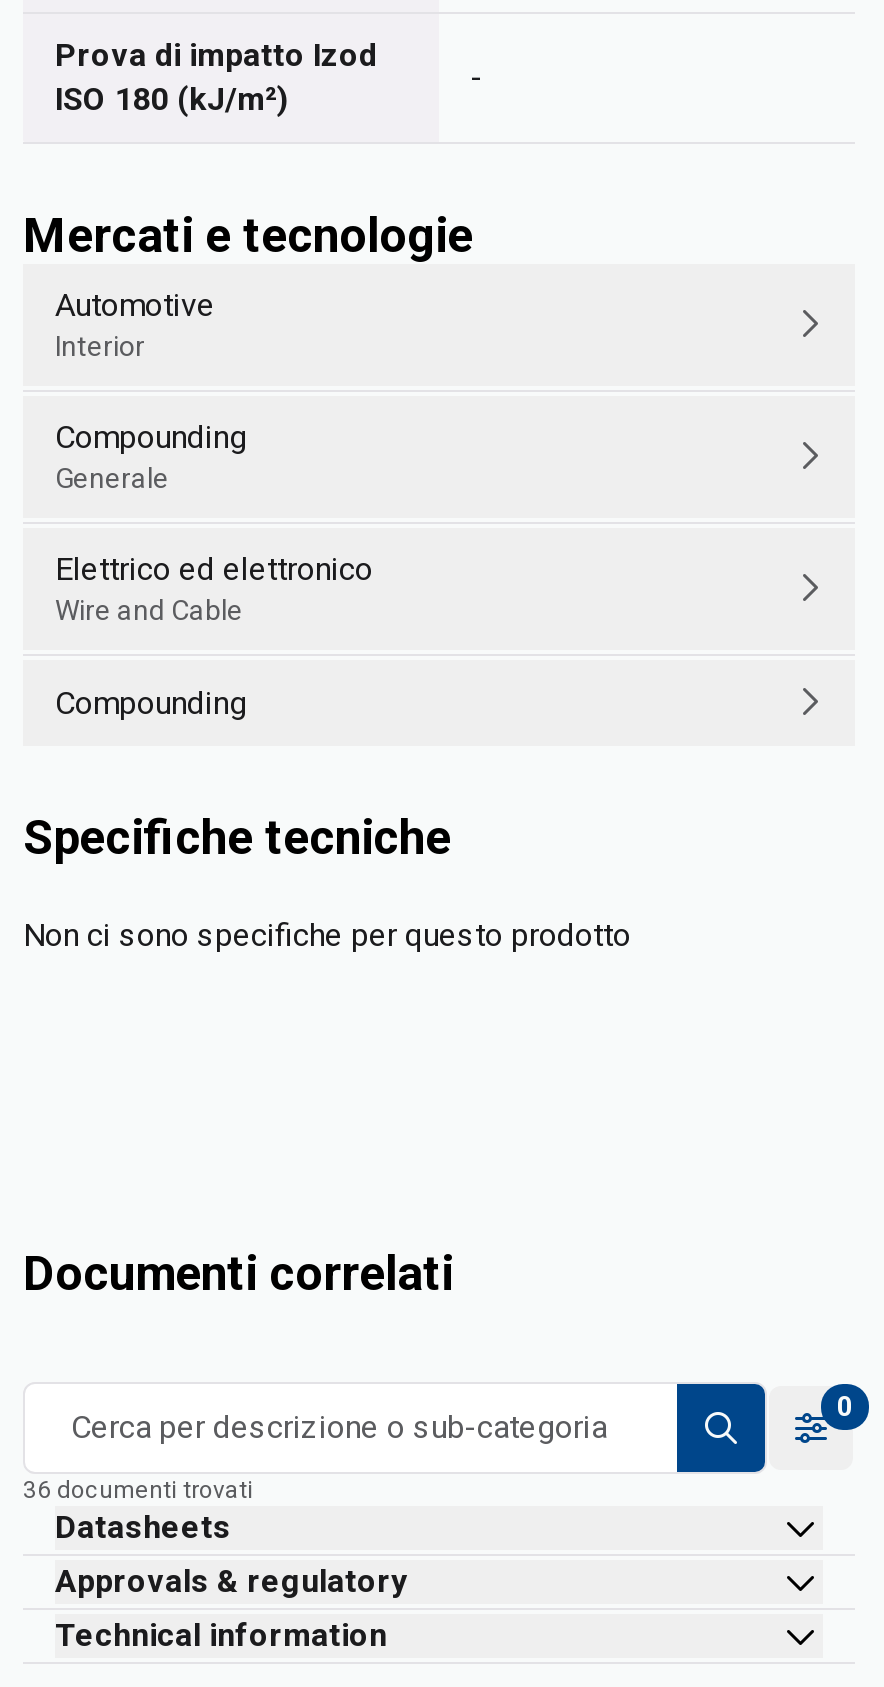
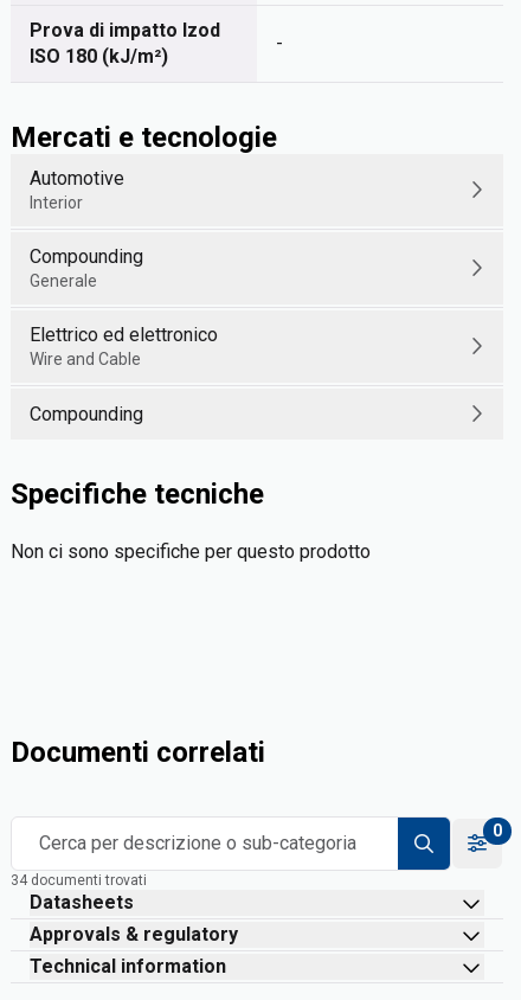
[23,1476,253,1504] 36 documenti trovati -> [11,872,147,889] 34 documenti trovati

